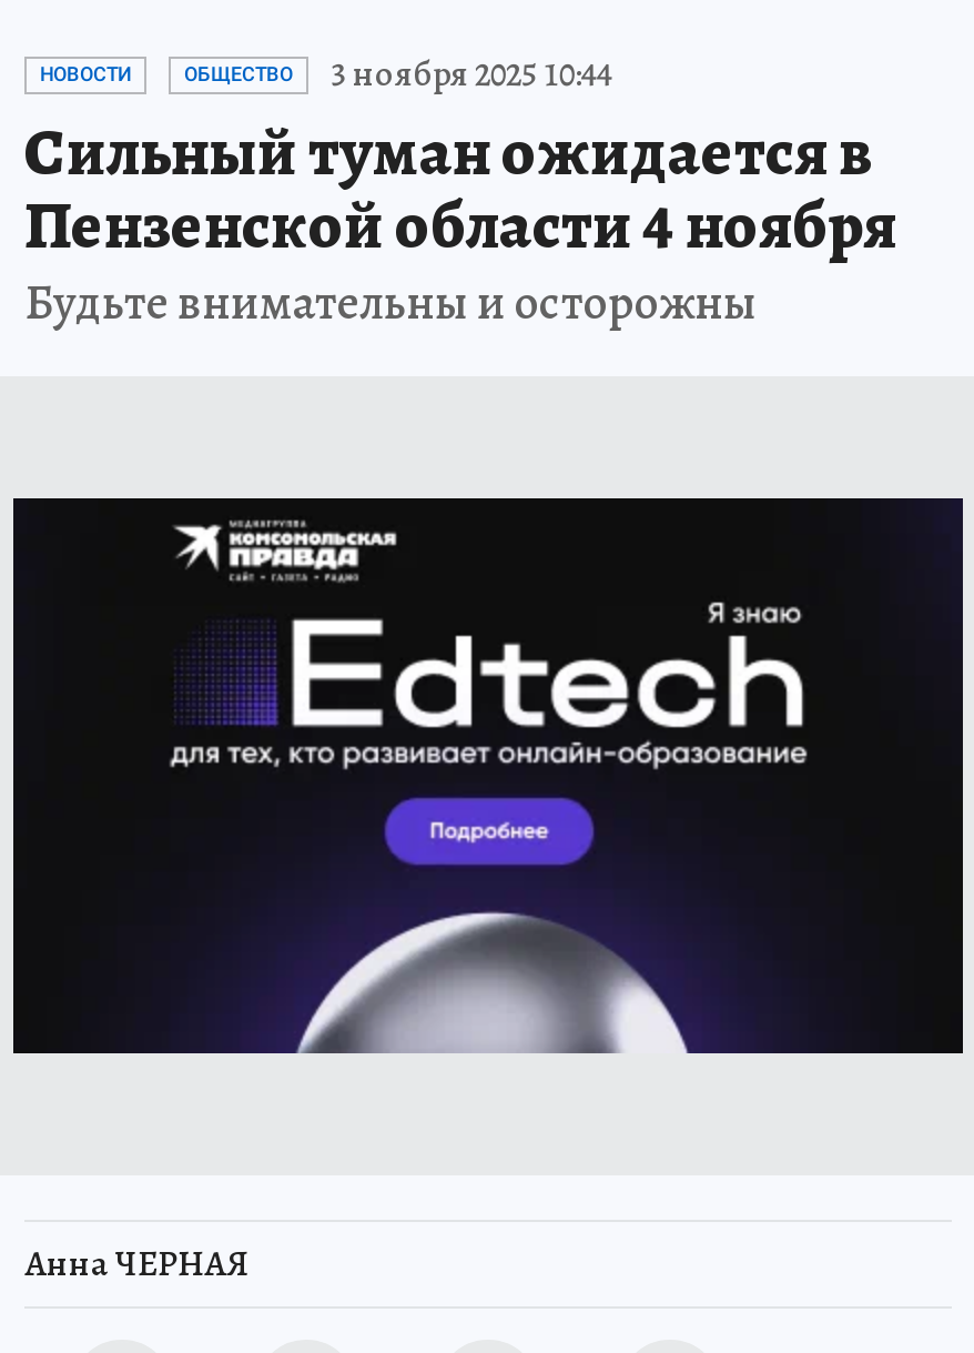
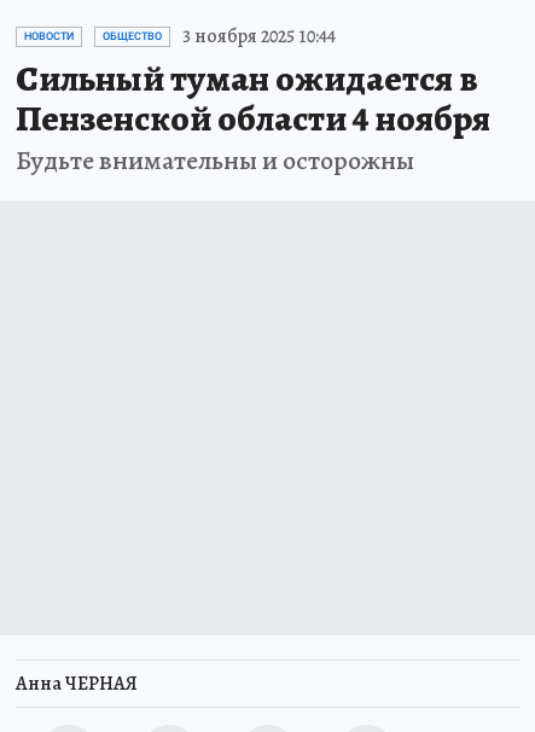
[11,496,965,1056] [image] -> none

